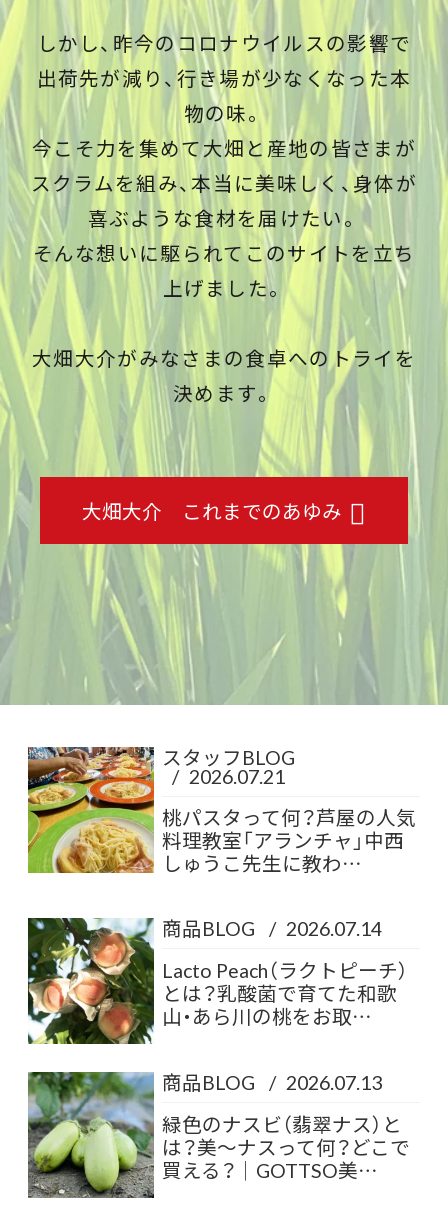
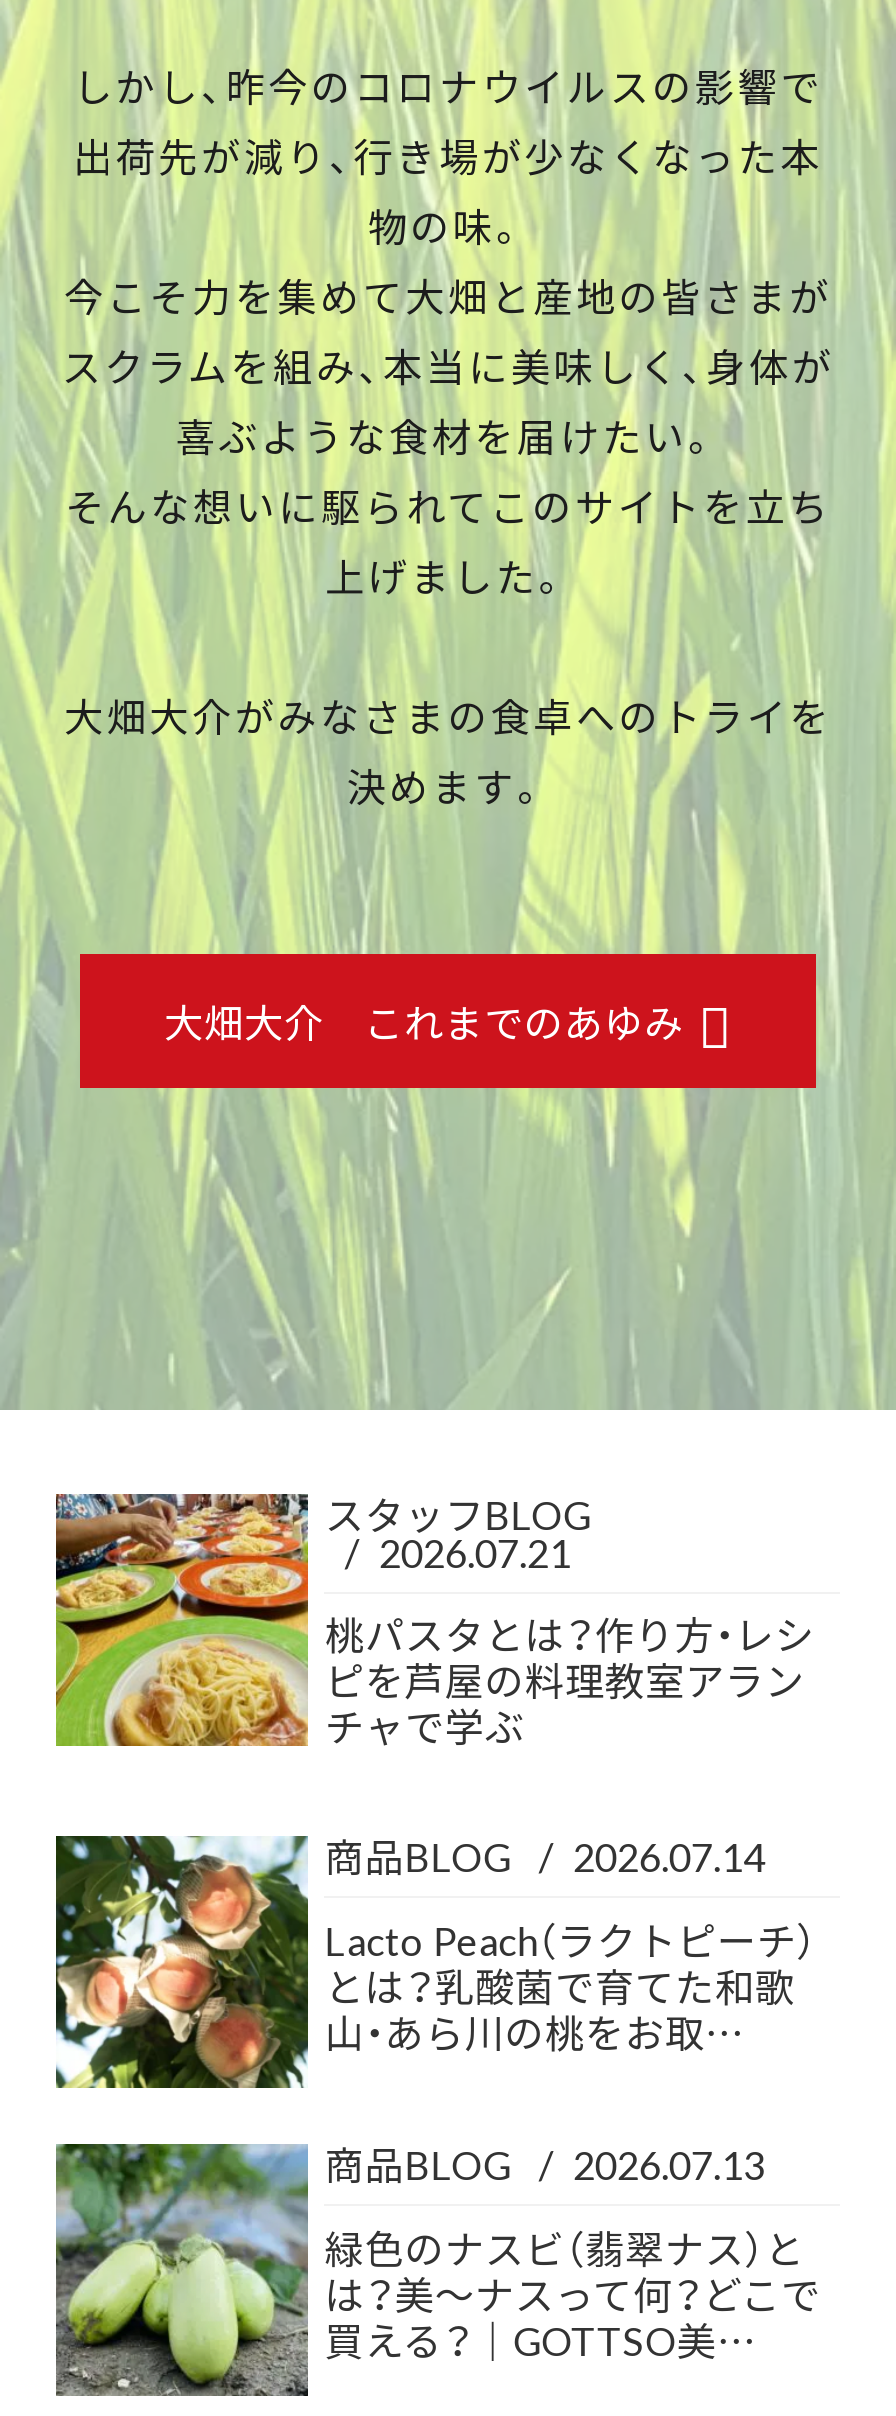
[162,802,416,877] 桃パスタって何？芦屋の人気 | 料理教室「アランチャ」中西 | しゅうこ先生に教わ… -> [325,1604,815,1754] 桃パスタとは？作り方・レシ | ピを芦屋の料理教室アラン | チャで学ぶ

